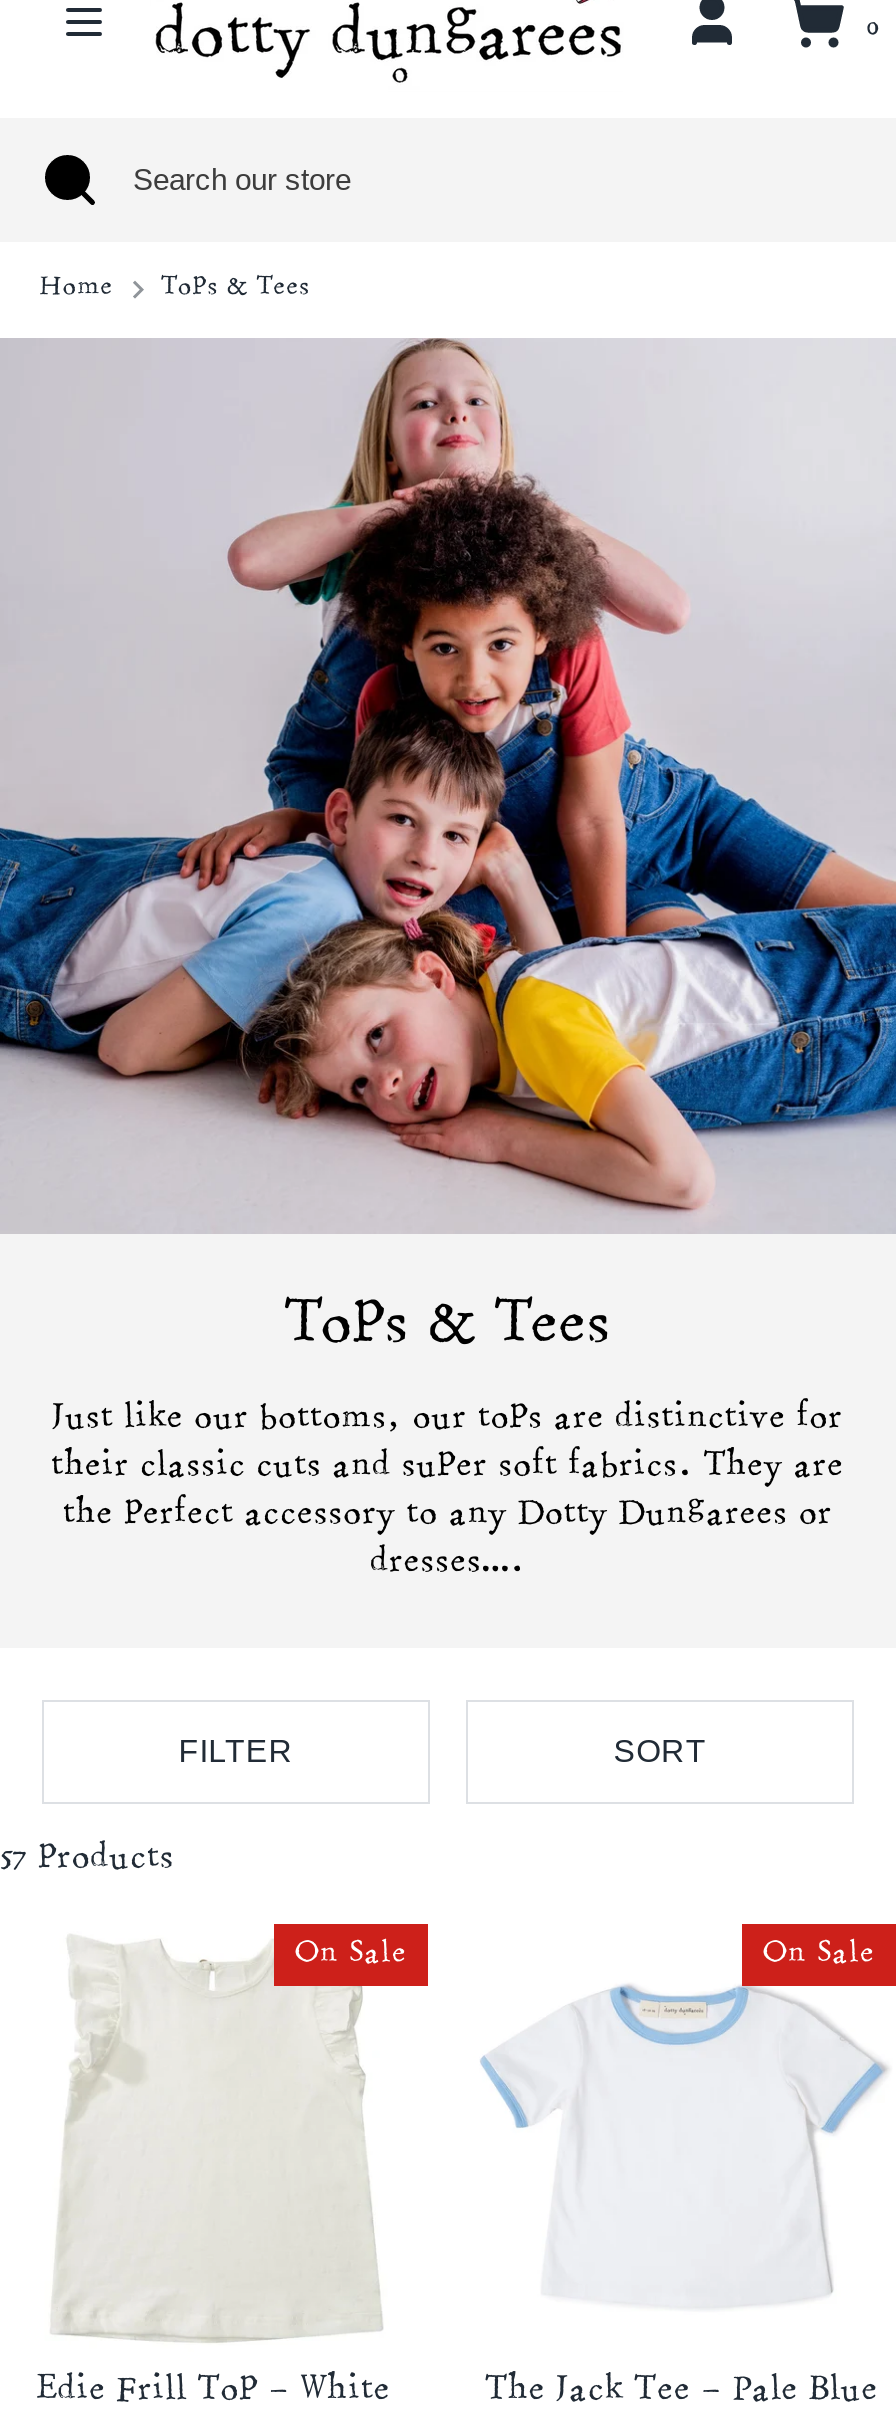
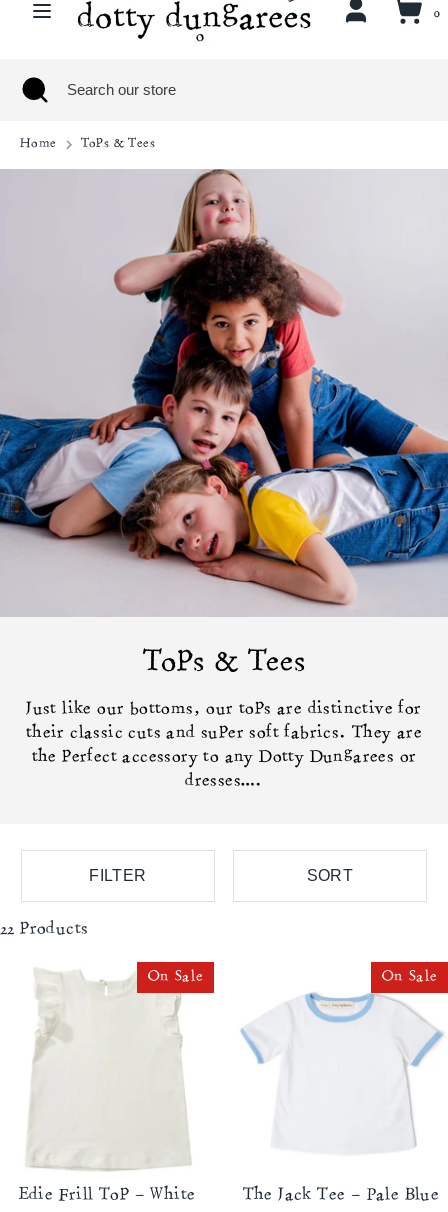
[0,1838,175,1882] 57 products -> [0,919,88,941] 22 products

